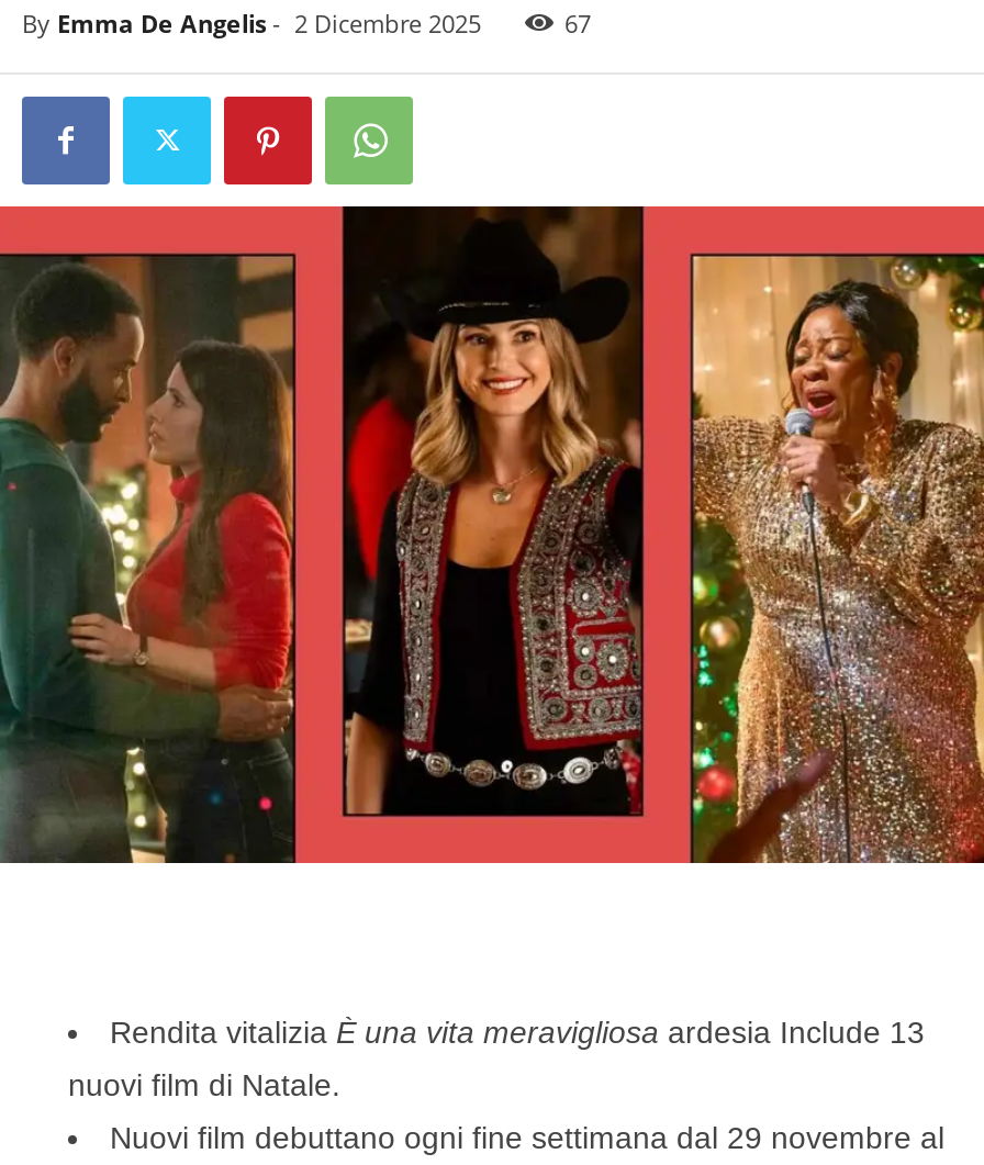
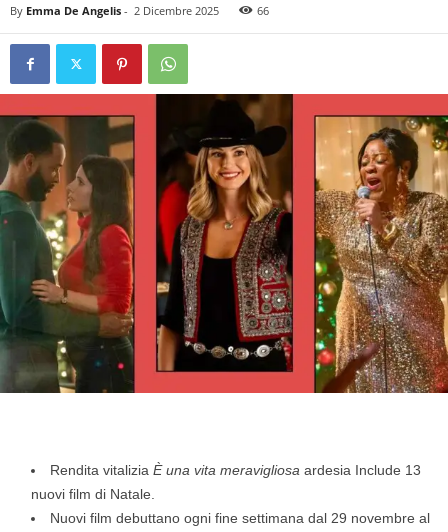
[564,7,591,40] 67 -> [257,3,269,18] 66

